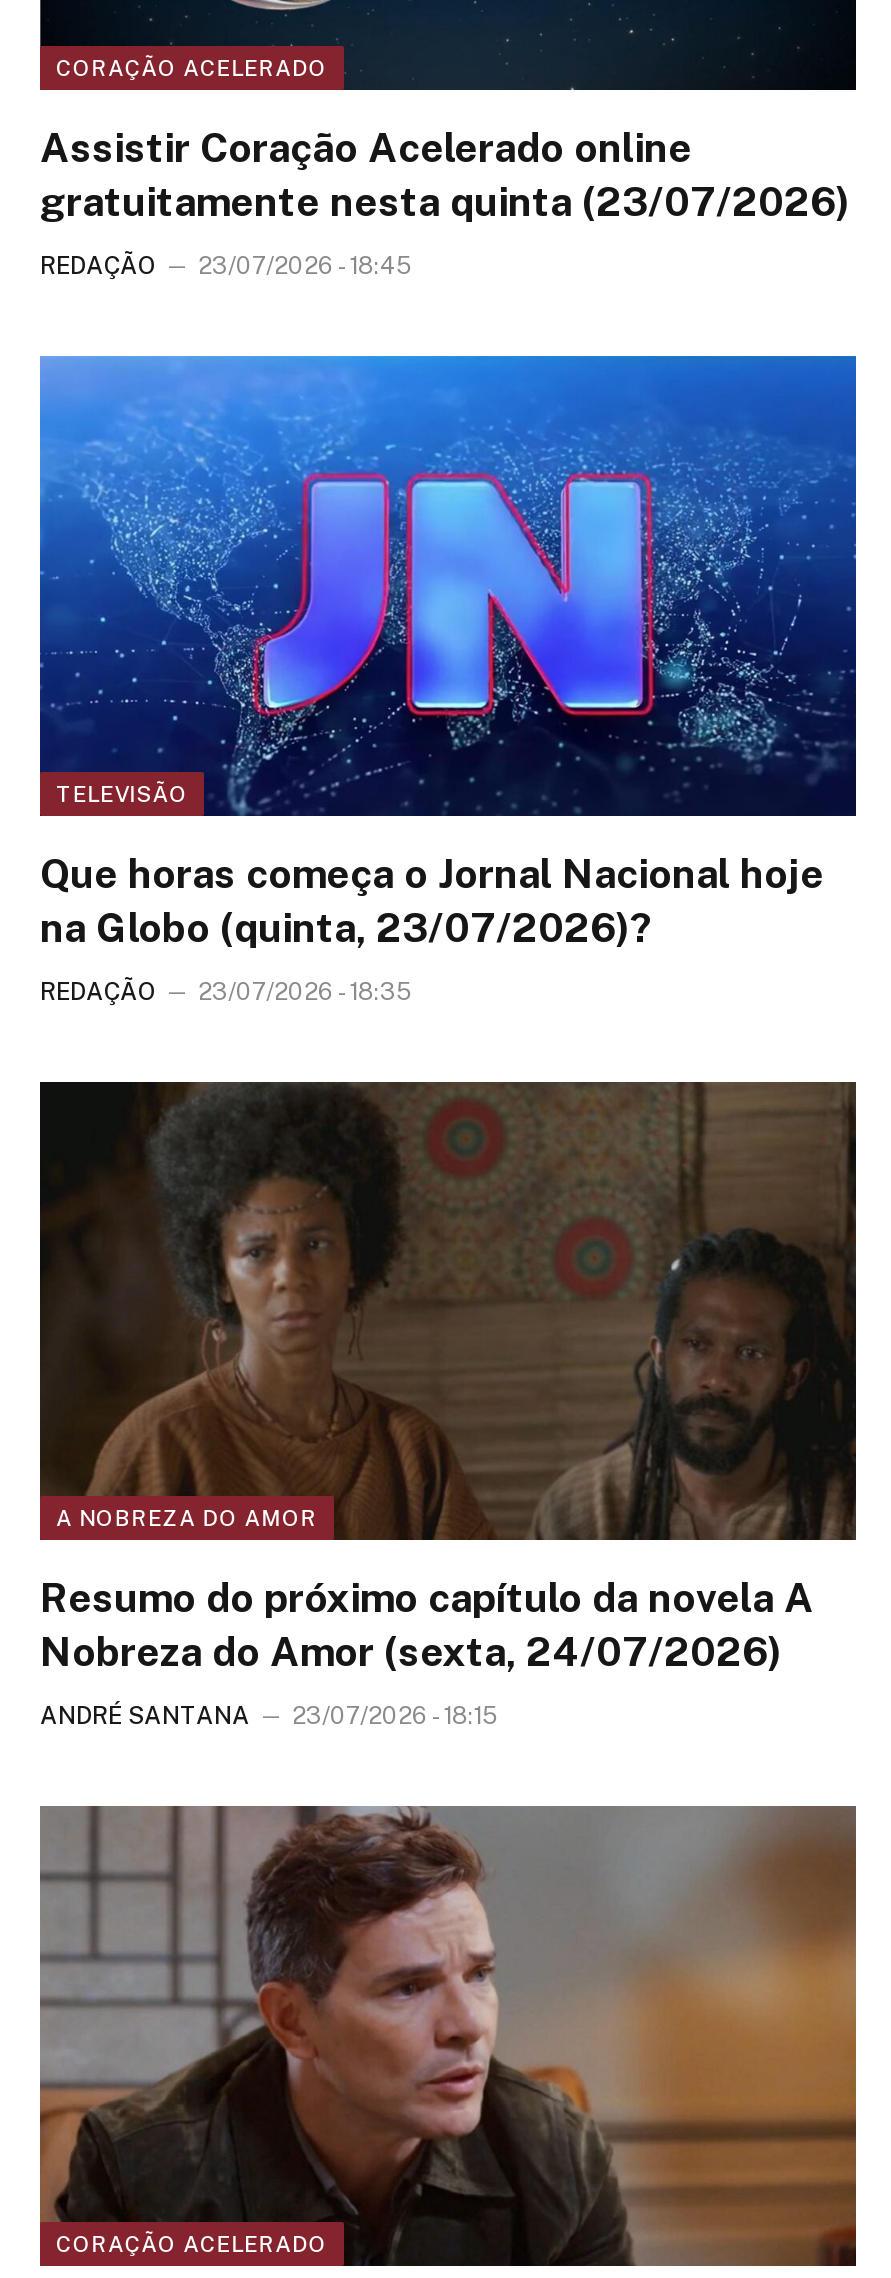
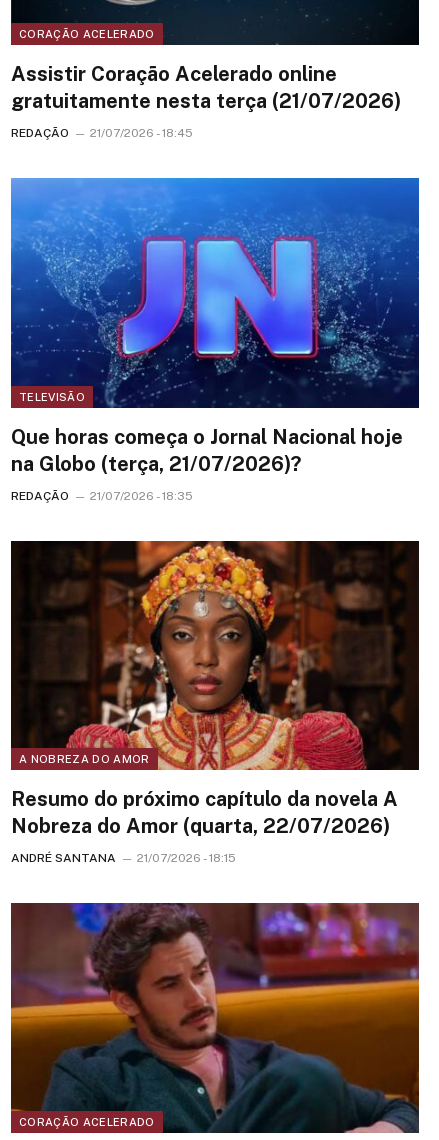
[40,178,850,226] gratuitamente nesta quinta (23/07/2026) -> [11,89,401,113] gratuitamente nesta terça (21/07/2026)
[40,252,412,280] REDAÇÃO 23/07/2026 - 18:45 -> [11,126,193,140] REDAÇÃO 21/07/2026 - 18:45
[40,903,650,951] na Globo (quinta, 23/07/2026)? -> [11,451,301,475] na Globo (terça, 21/07/2026)?
[40,977,412,1005] REDAÇÃO 23/07/2026 - 18:35 -> [11,488,193,502] REDAÇÃO 21/07/2026 - 18:35
[60,1080,854,1542] [image] -> [20,540,417,771] [image]
[40,1628,782,1676] Nobreza do Amor (sexta, 24/07/2026) -> [11,814,390,838] Nobreza do Amor (quarta, 22/07/2026)
[40,1702,498,1730] ANDRÉ SANTANA 23/07/2026 - 18:15 -> [11,851,236,865] ANDRÉ SANTANA 21/07/2026 - 18:15
[38,1804,856,2268] [image] -> [10,902,419,1134] [image]

